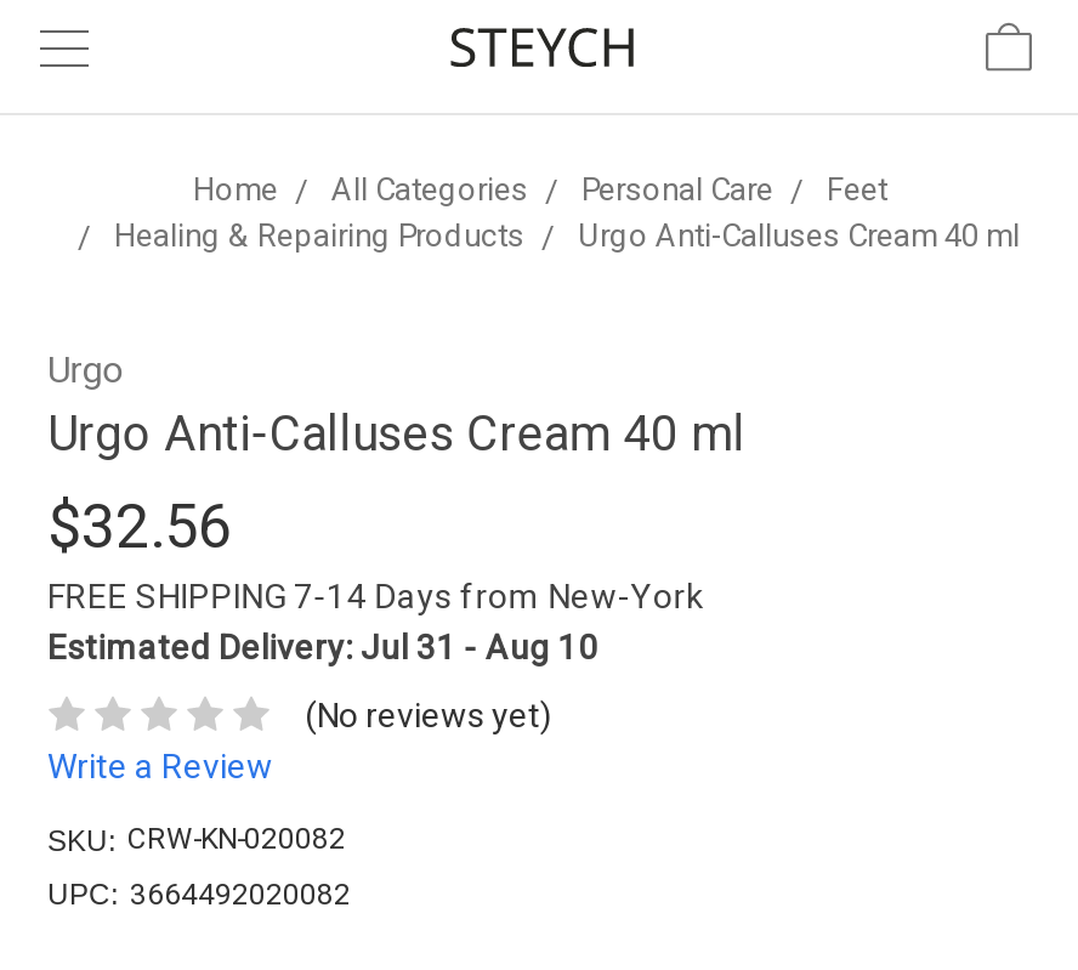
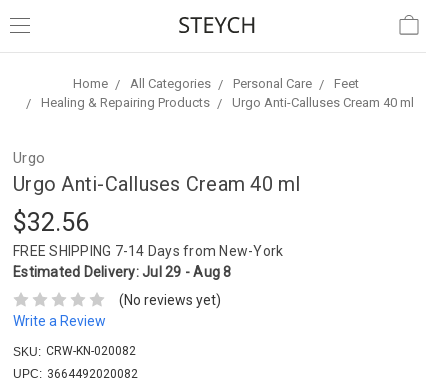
[47,628,598,666] Estimated Delivery: Jul 31 - Aug 10 -> [13,264,231,280] Estimated Delivery: Jul 29 - Aug 8

